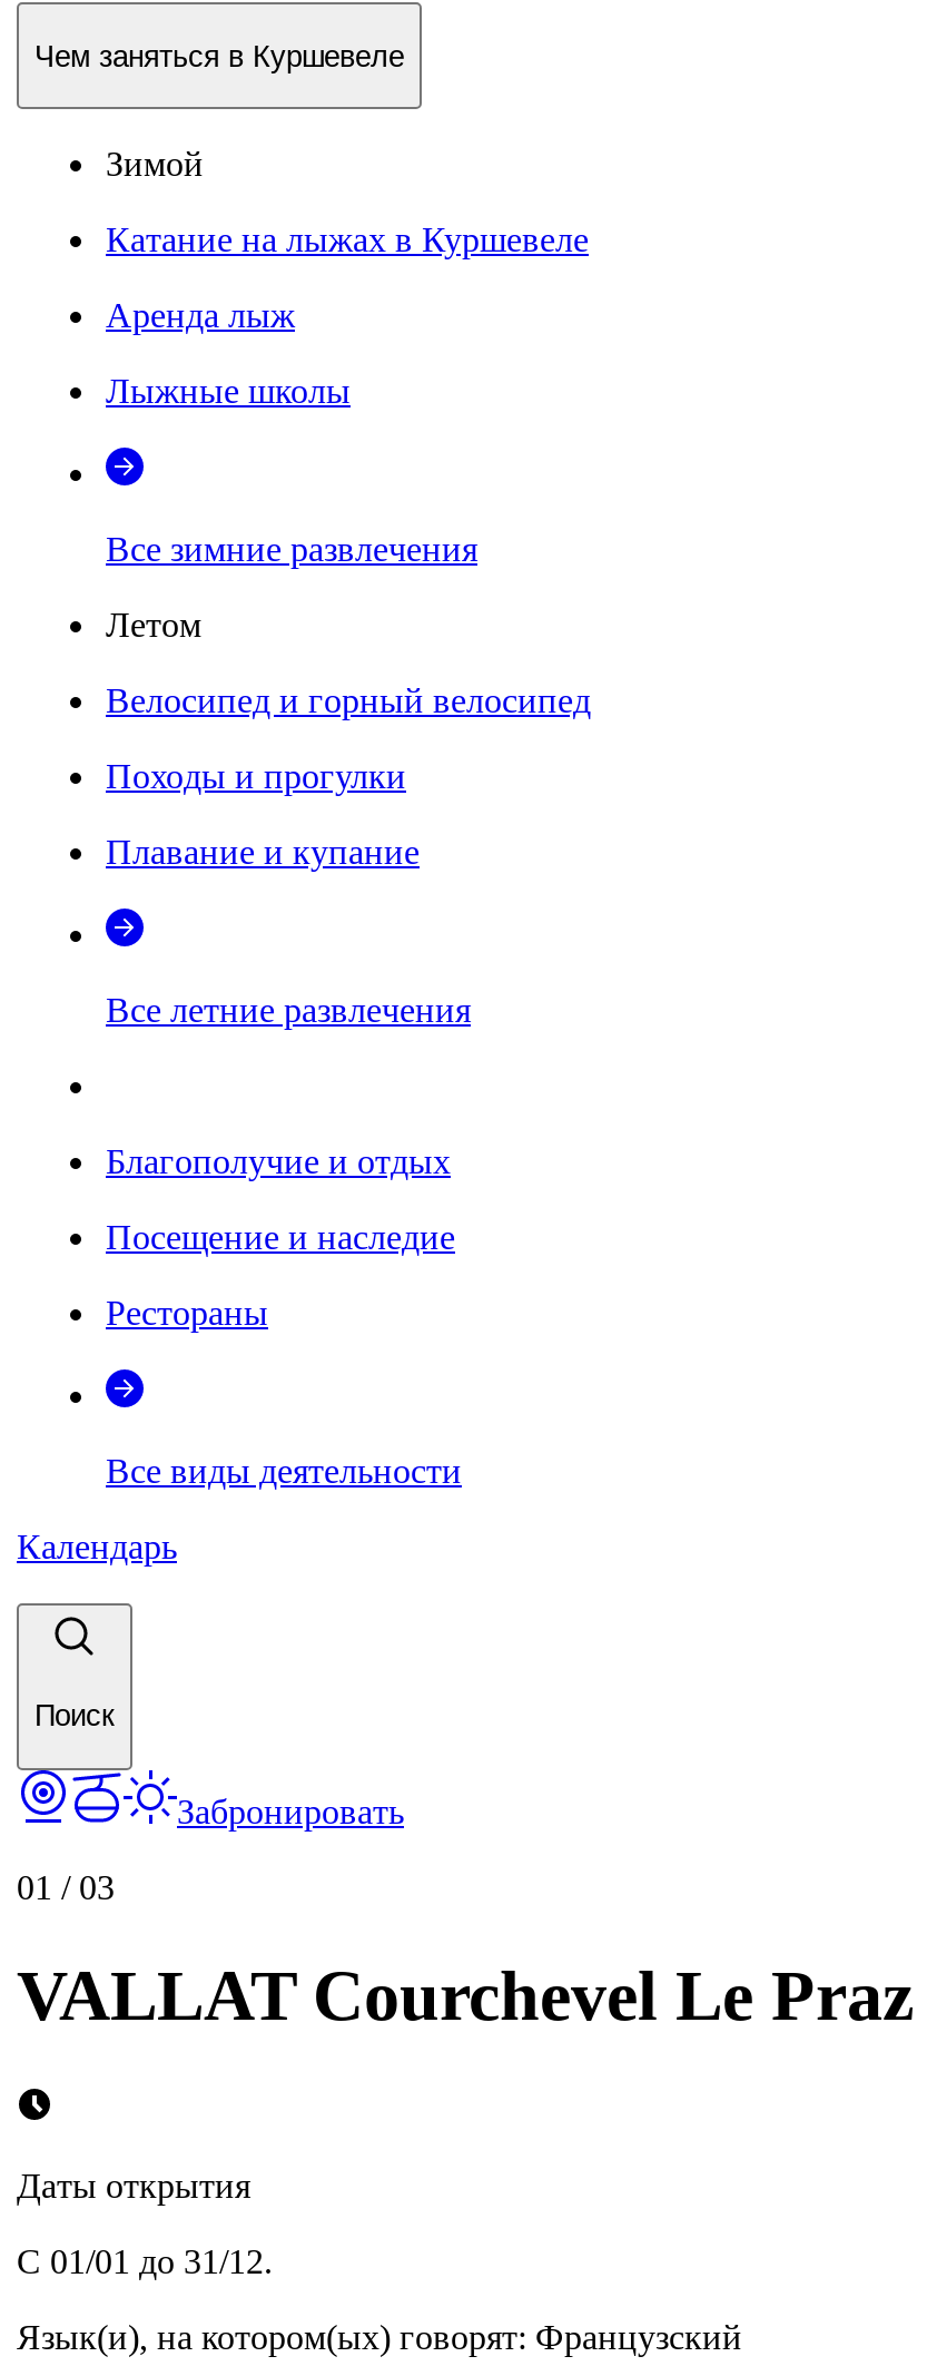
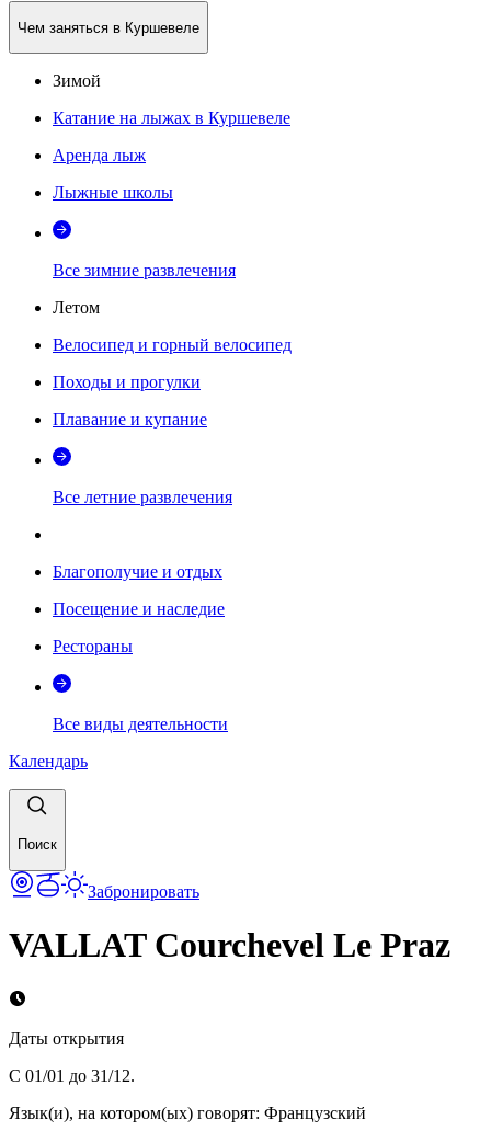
[17,1867,115,1905] 01 / 03 -> none

